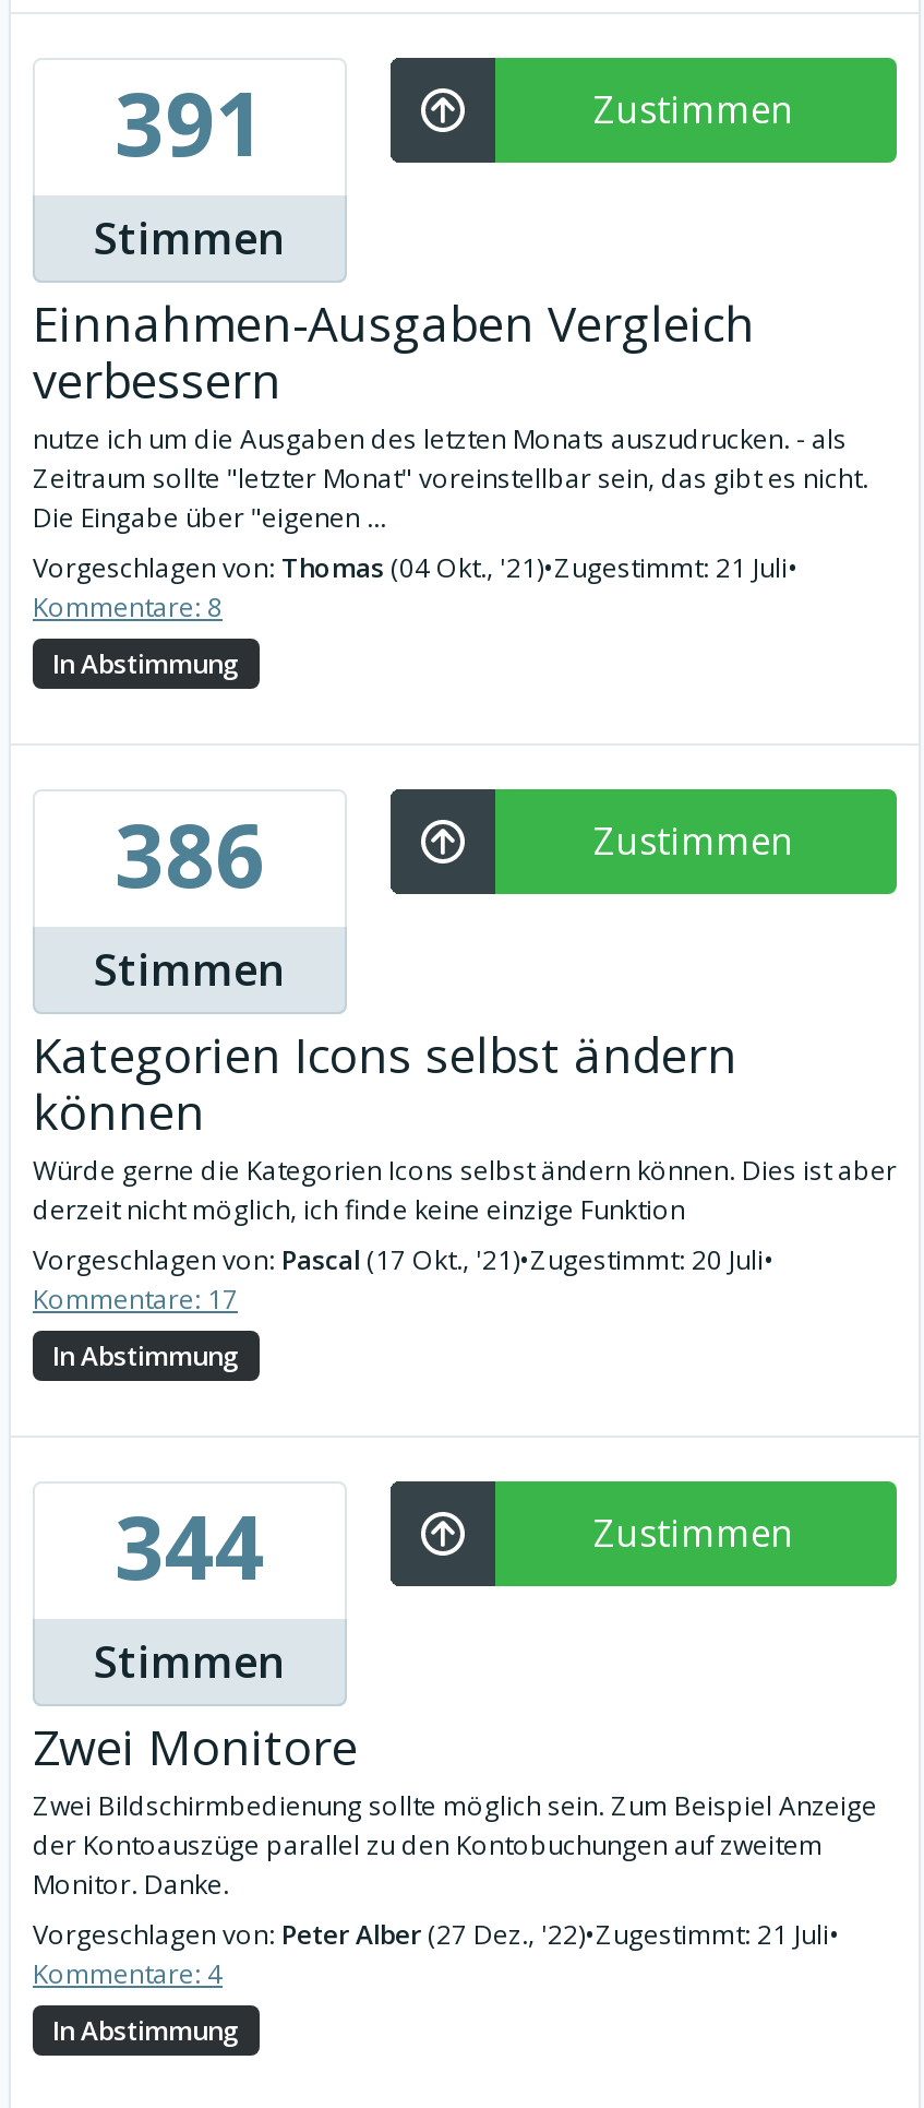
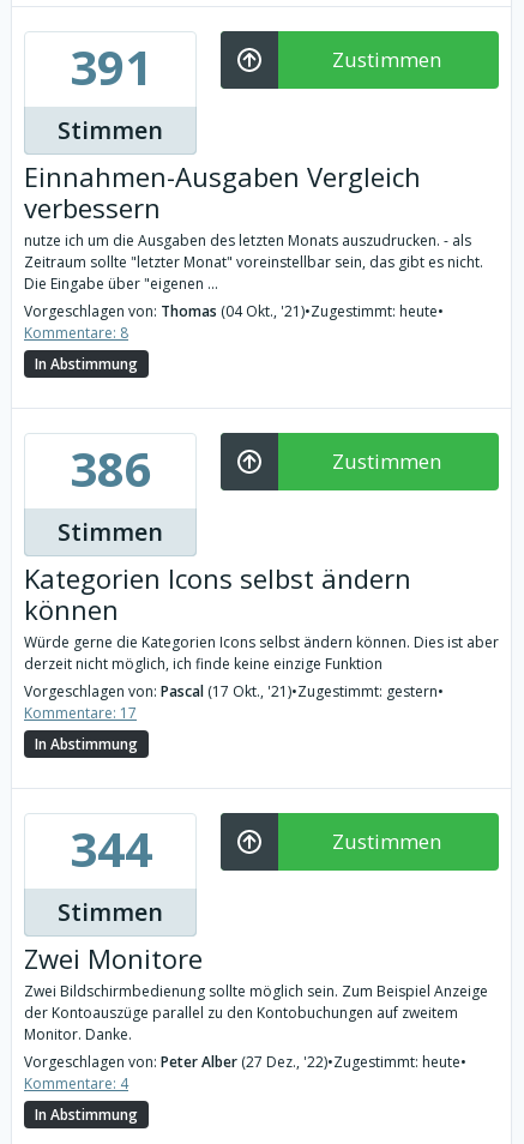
[33,549,799,586] Vorgeschlagen von: Thomas (04 Okt., '21) •Zugestimmt: 21 Juli• -> [24,301,444,321] Vorgeschlagen von: Thomas (04 Okt., '21) •Zugestimmt: heute•
[33,1241,775,1278] Vorgeschlagen von: Pascal (17 Okt., '21) •Zugestimmt: 20 Juli• -> [24,681,444,702] Vorgeschlagen von: Pascal (17 Okt., '21) •Zugestimmt: gestern•
[33,1916,840,1953] Vorgeschlagen von: Peter Alber (27 Dez., '22)•Zugestimmt: 21 Juli• -> [24,1052,466,1072] Vorgeschlagen von: Peter Alber (27 Dez., '22)•Zugestimmt: heute•

